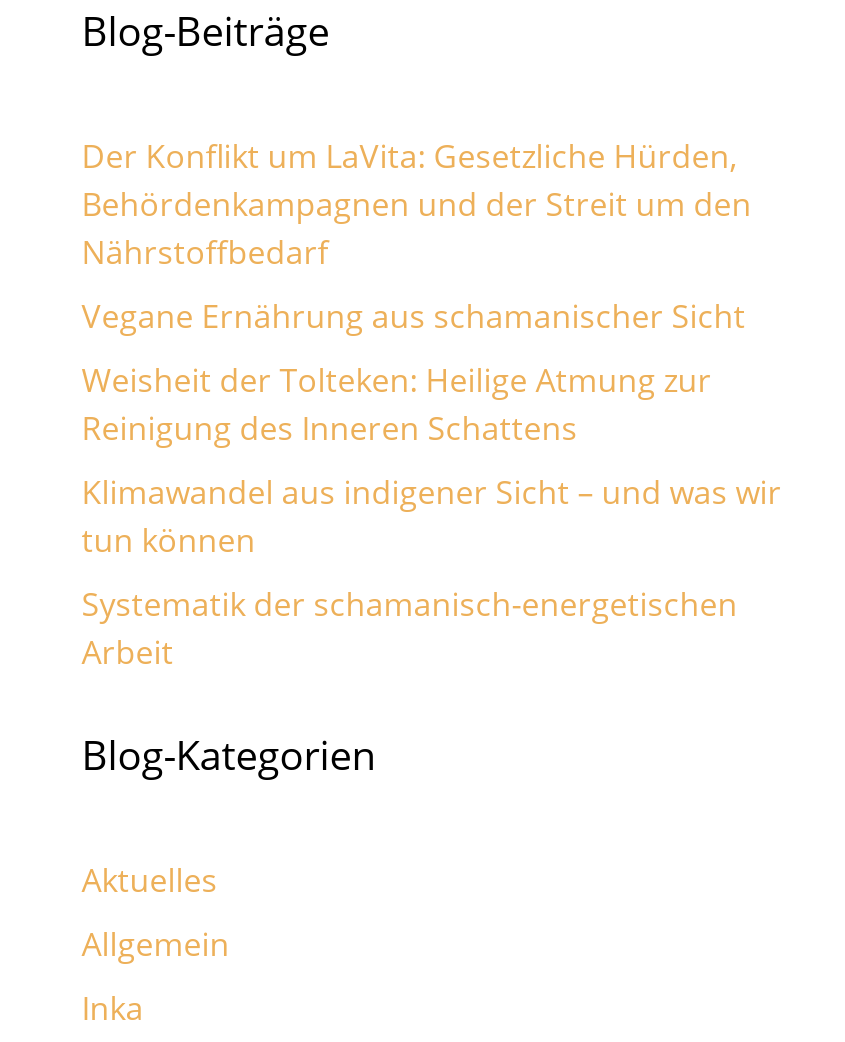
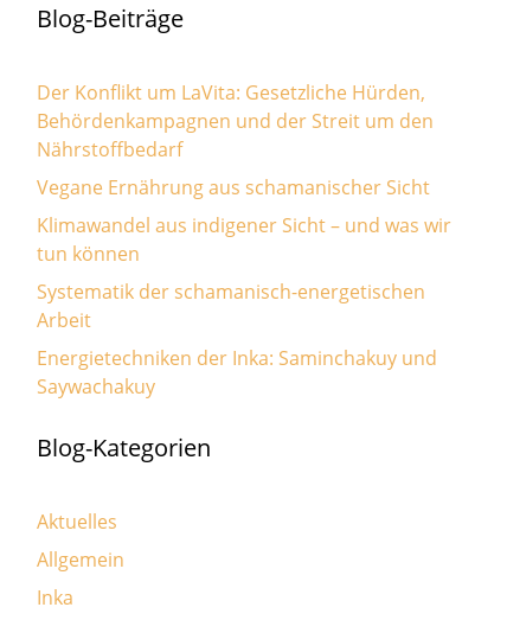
[82,358,712,450] Weisheit der Tolteken: Heilige Atmung zur | Reinigung des Inneren Schattens -> none
moved [82,470,782,674] -> [36,212,451,333]: Klimawandel aus indigener Sicht – und was wir | tun können | Systematik der schamanisch-energetischen | Arbeit
none -> [36,345,437,400] Energietechniken der Inka: Saminchakuy und | Saywachakuy

